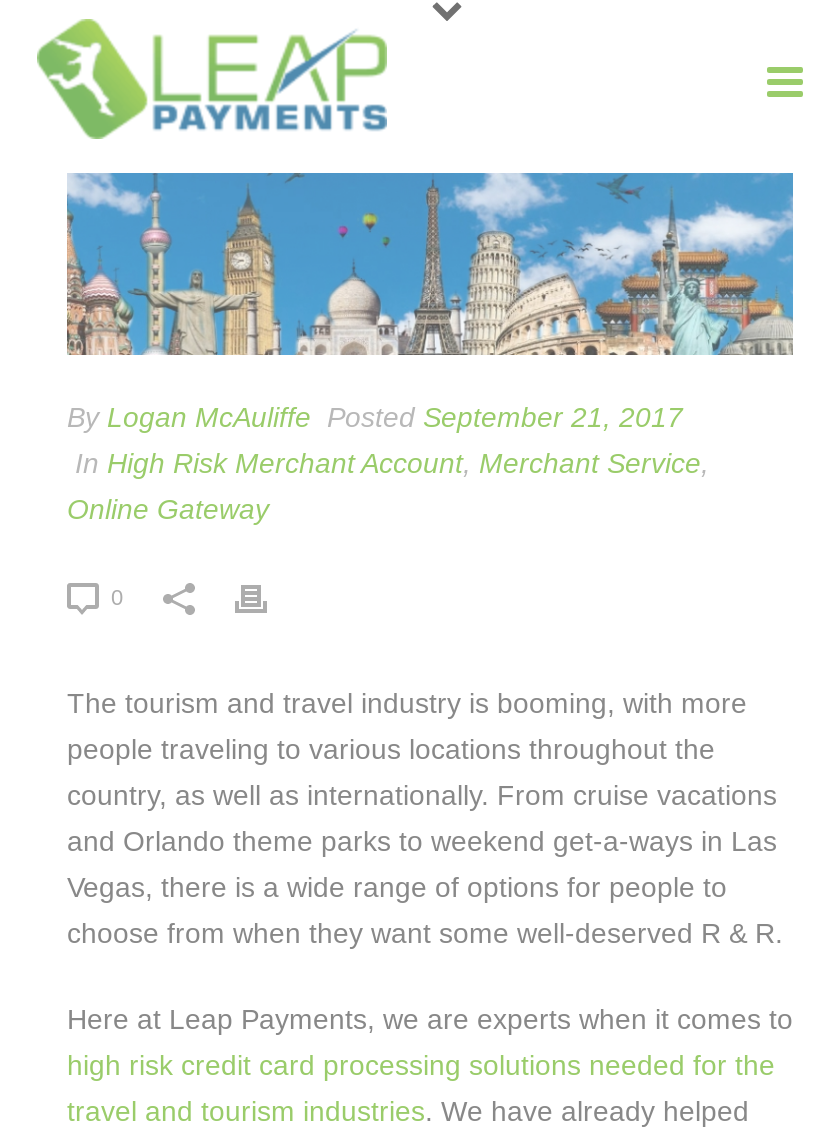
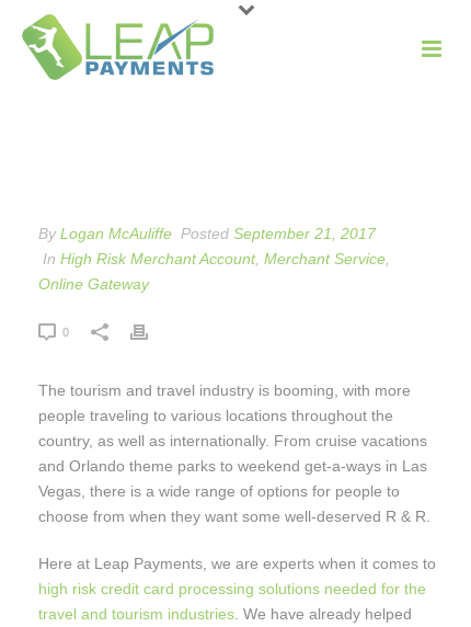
[65,171,795,357] [image] -> none

